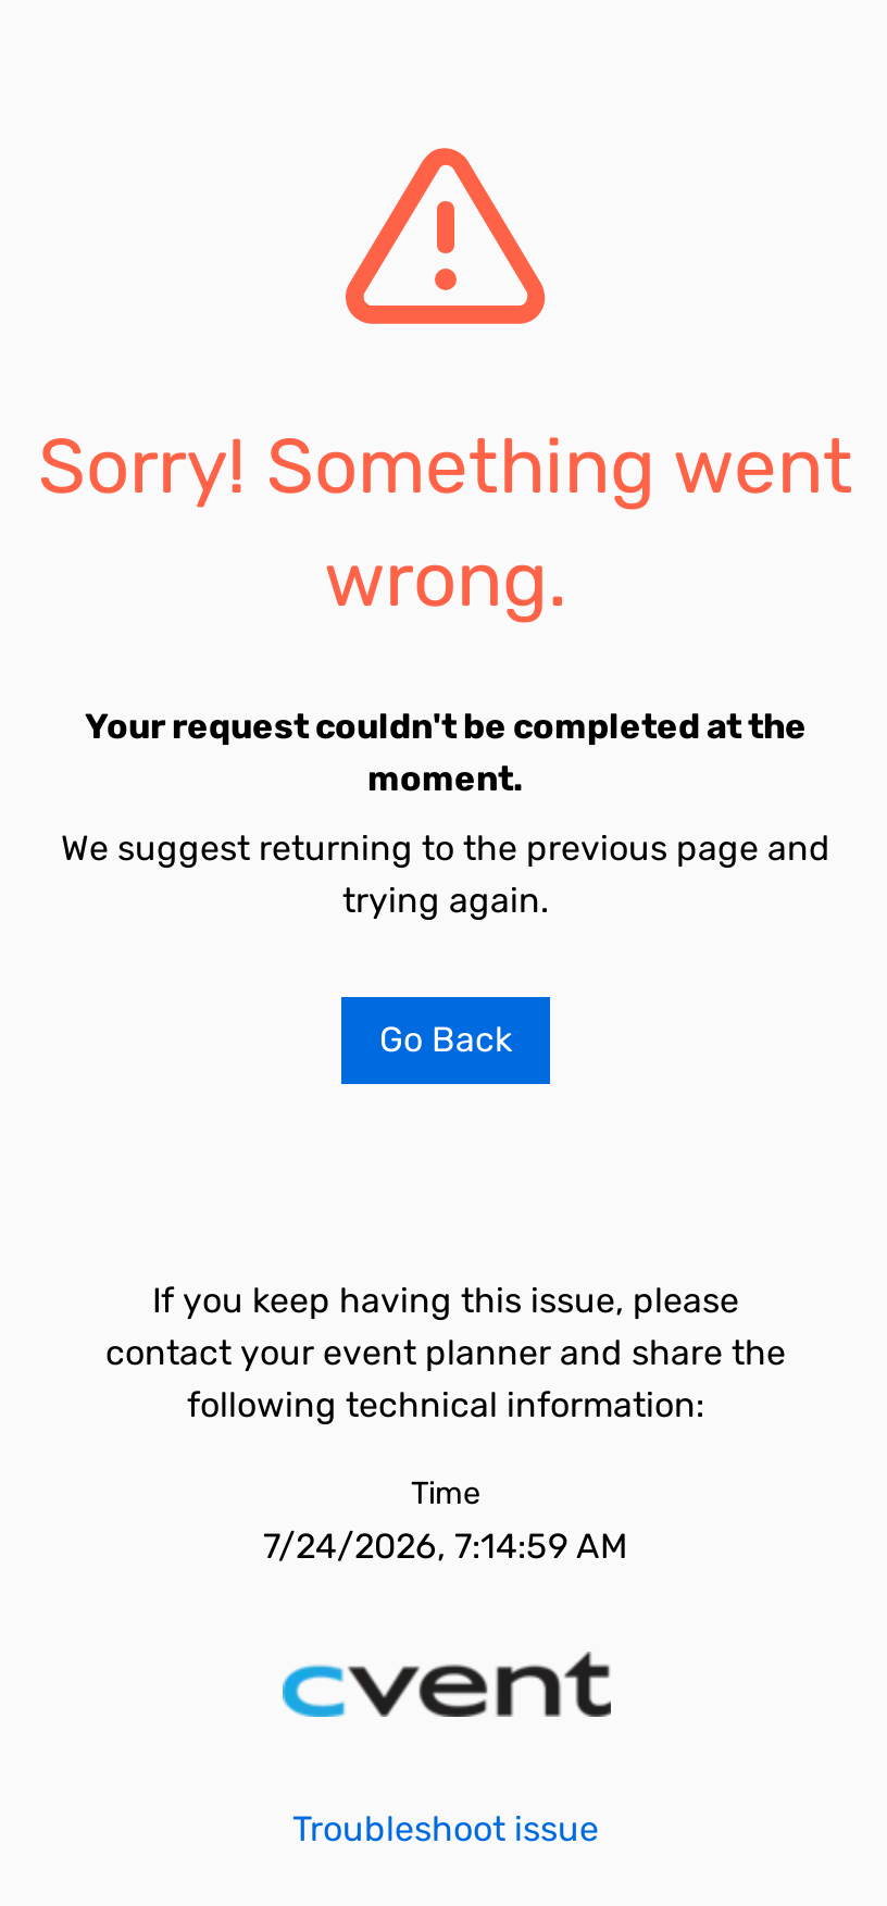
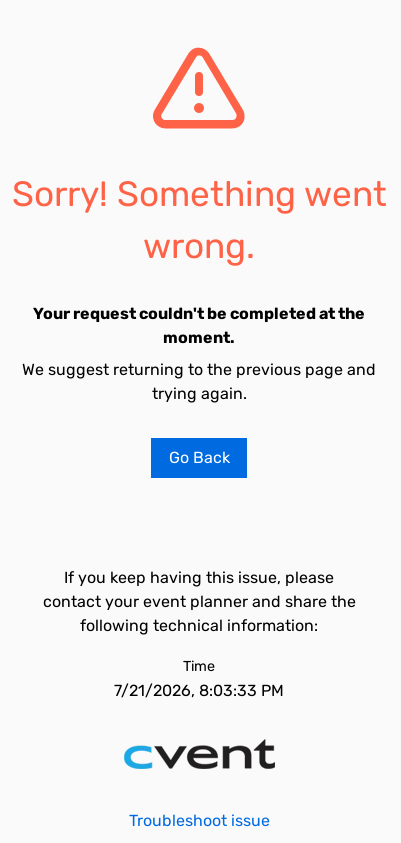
[263,1525,628,1567] 7/24/2026, 7:14:59 AM -> [114,681,284,700] 7/21/2026, 8:03:33 PM

